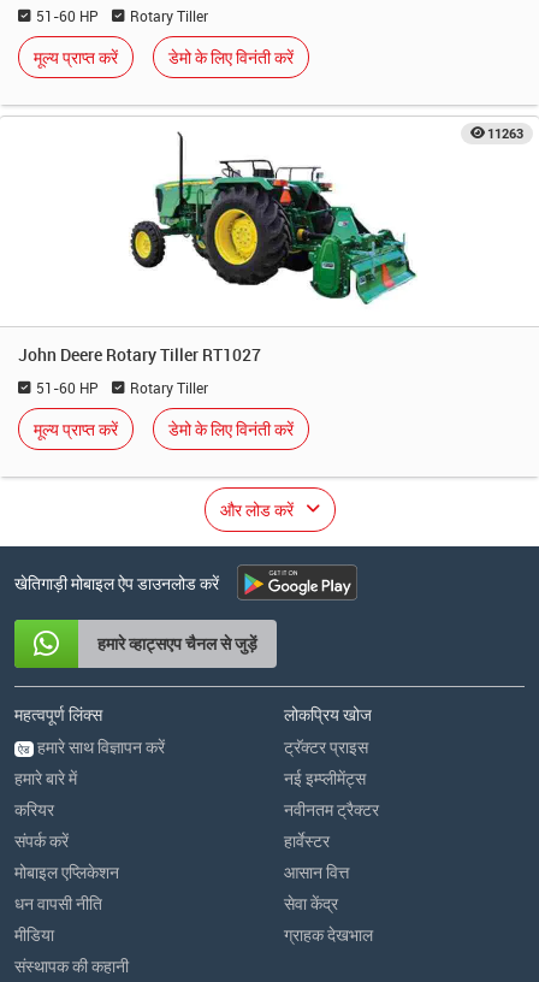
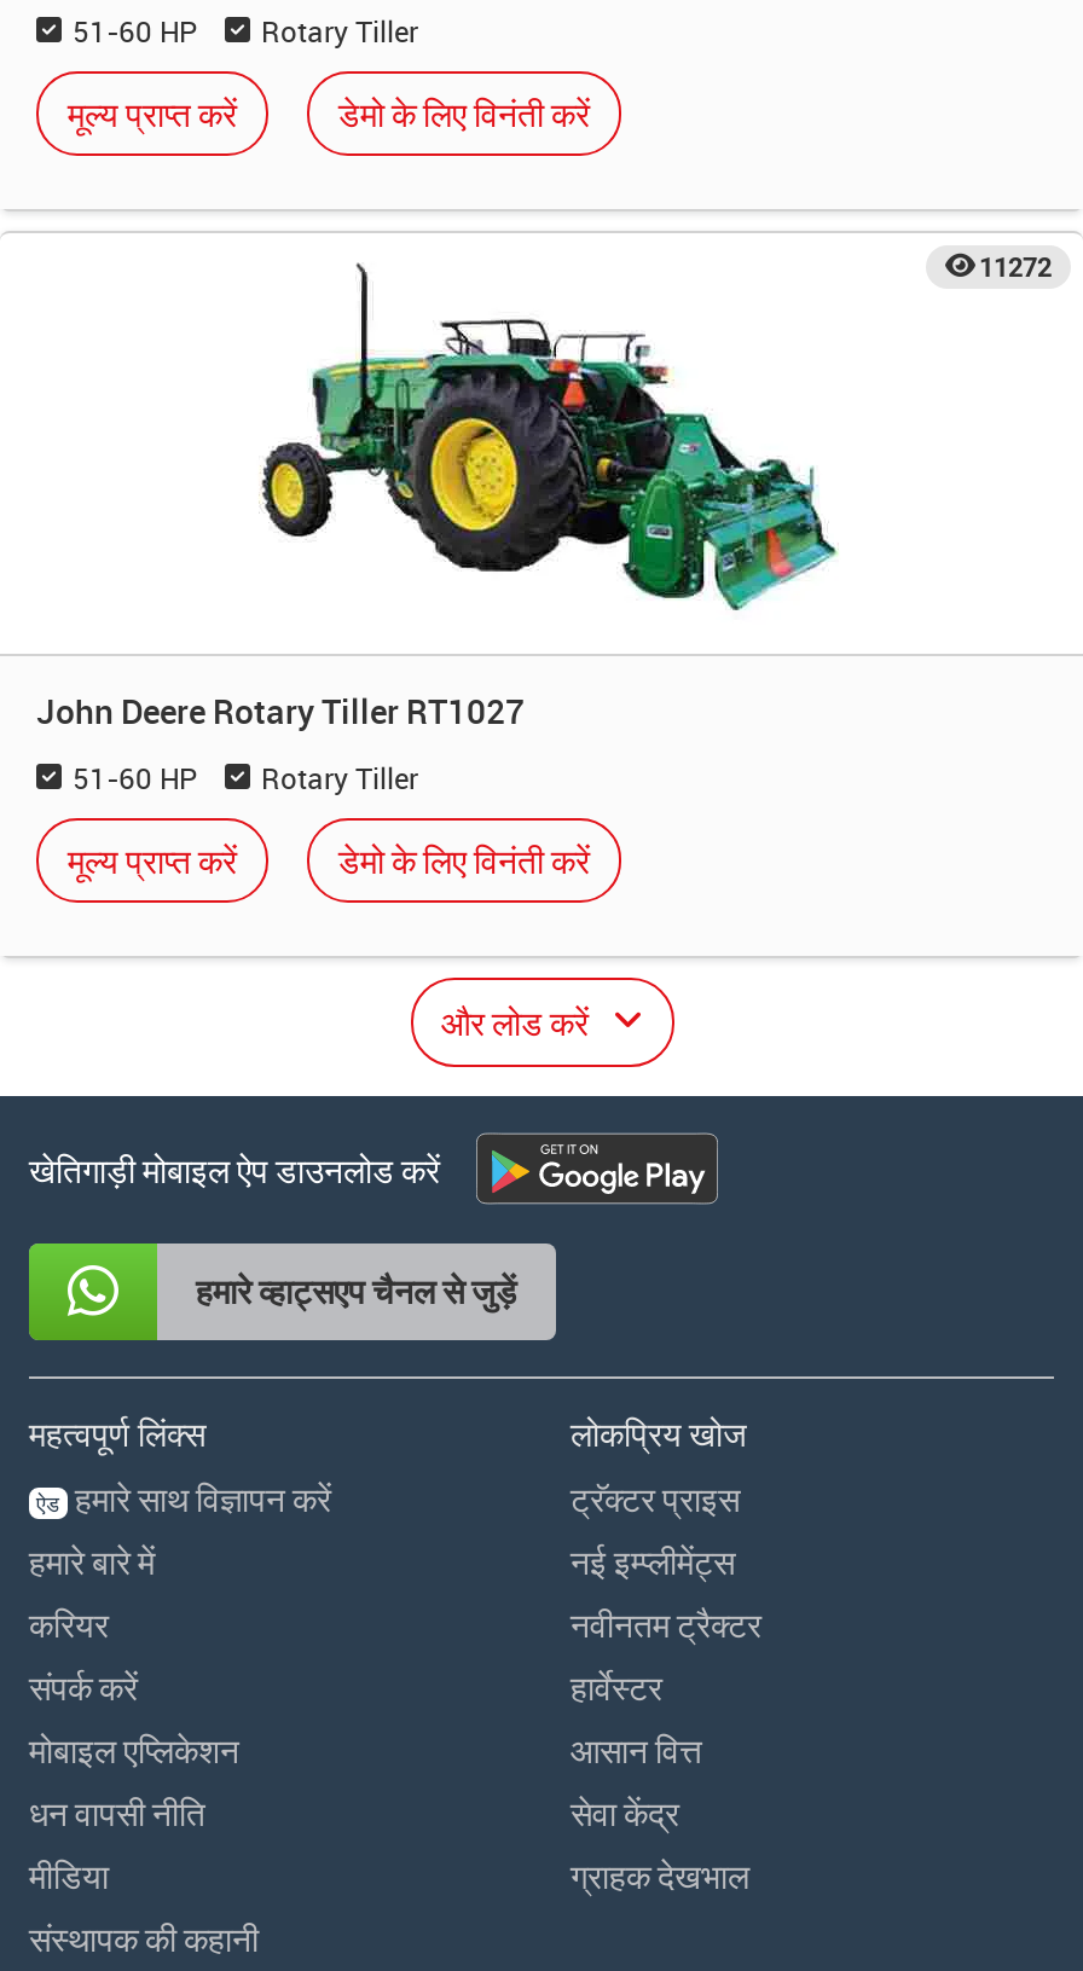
[487,126,523,142] 11263 -> [979,253,1052,284] 11272

